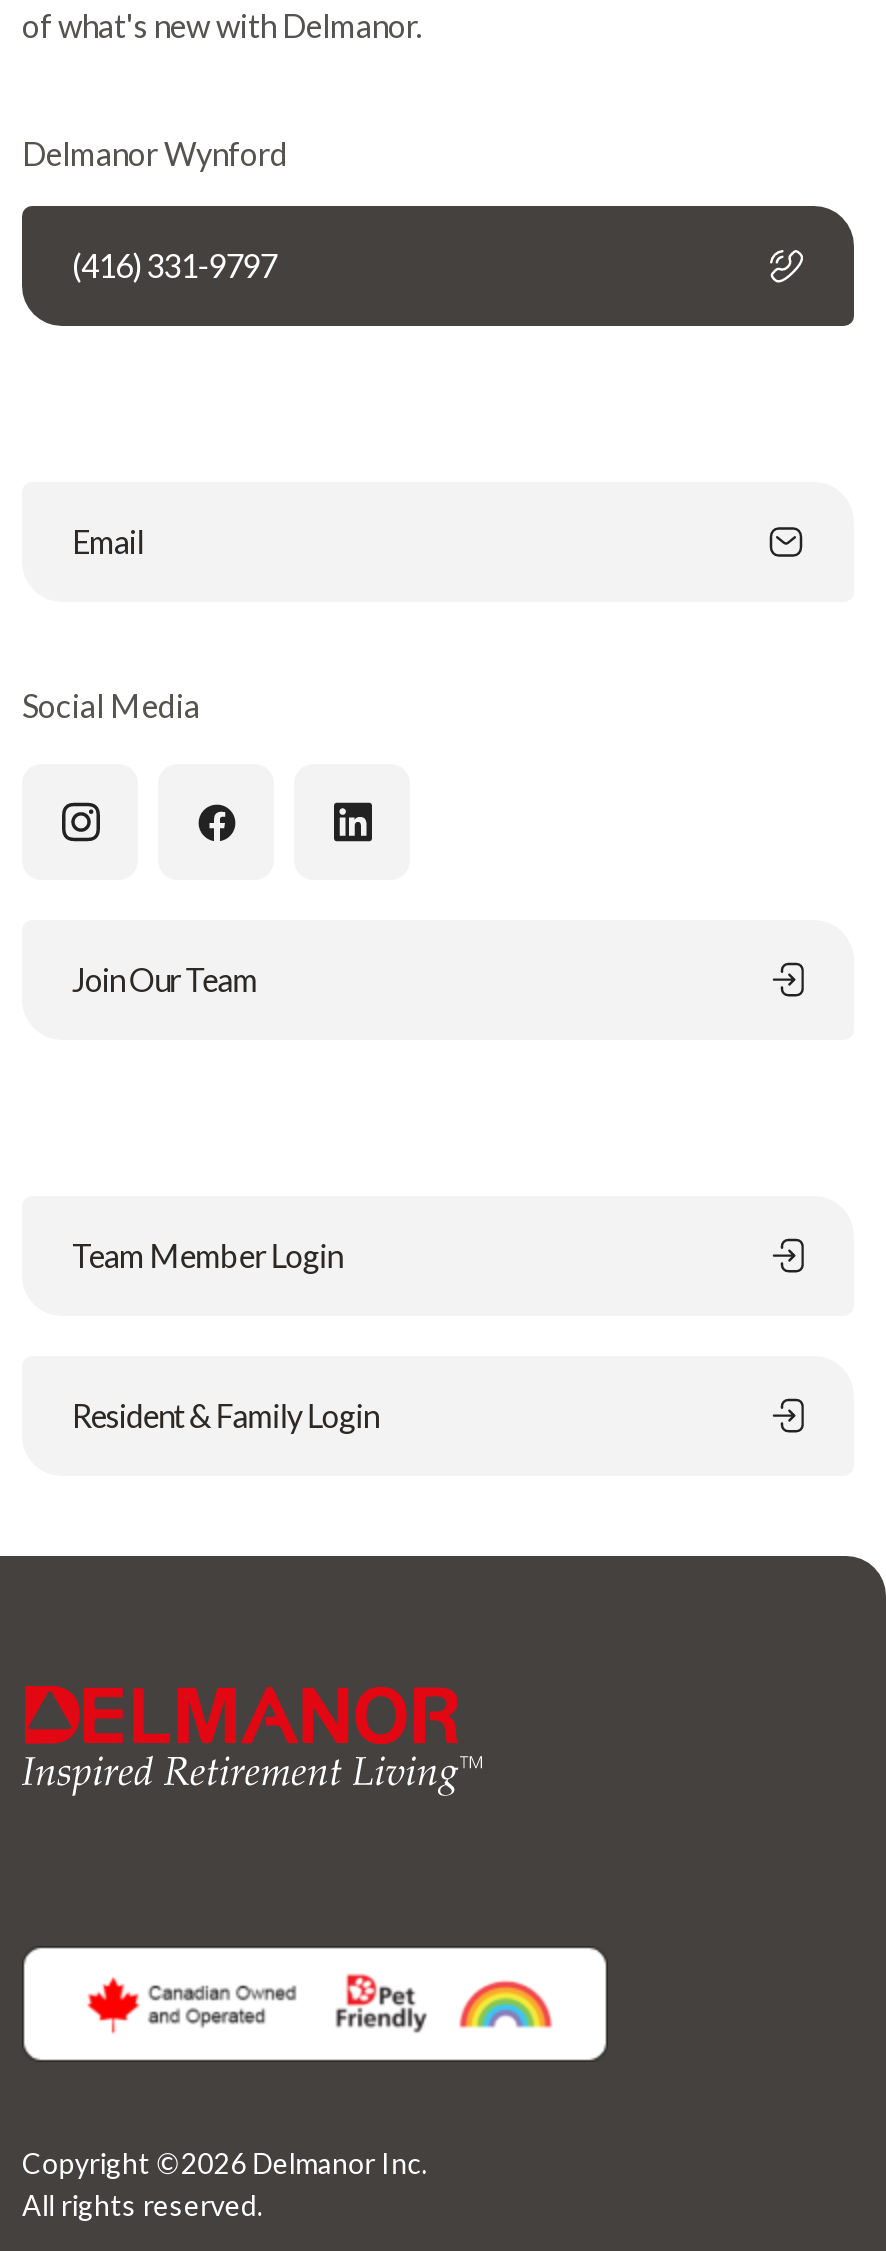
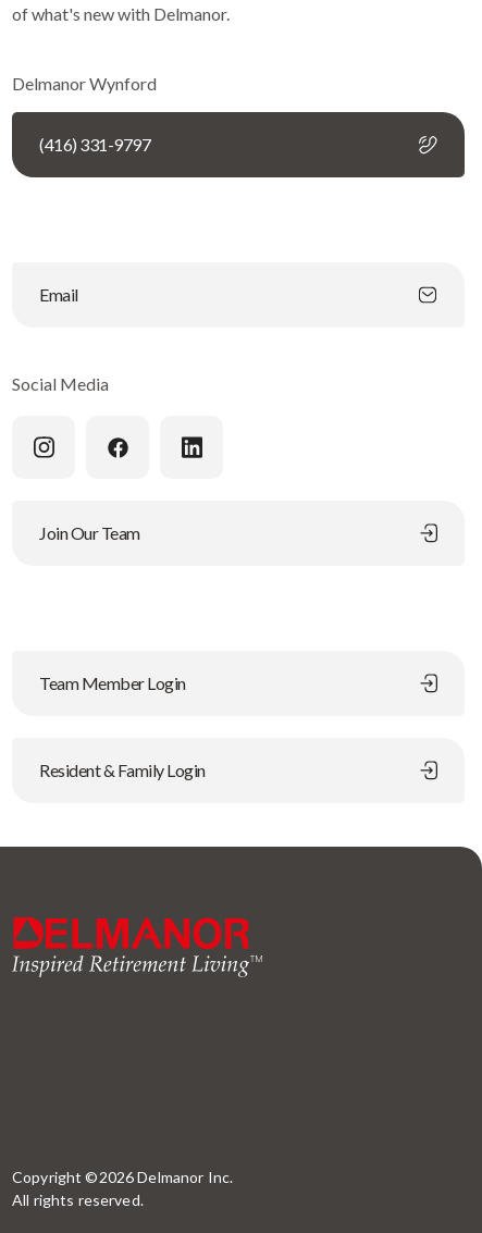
[22,1946,608,2062] [image] -> none

